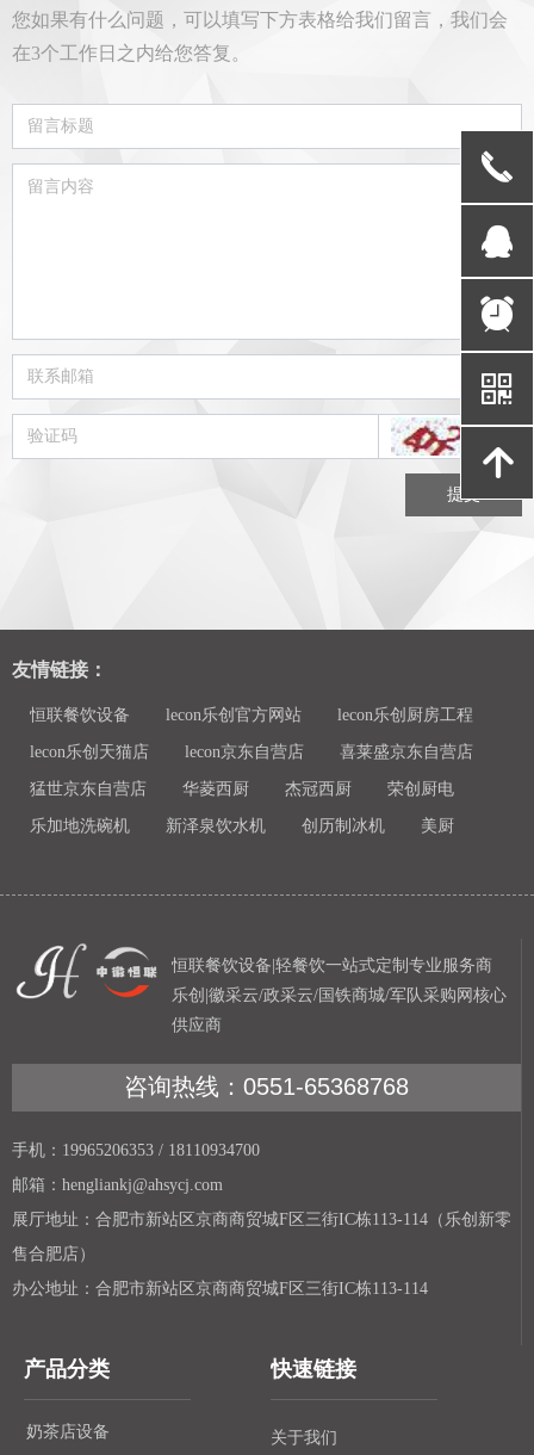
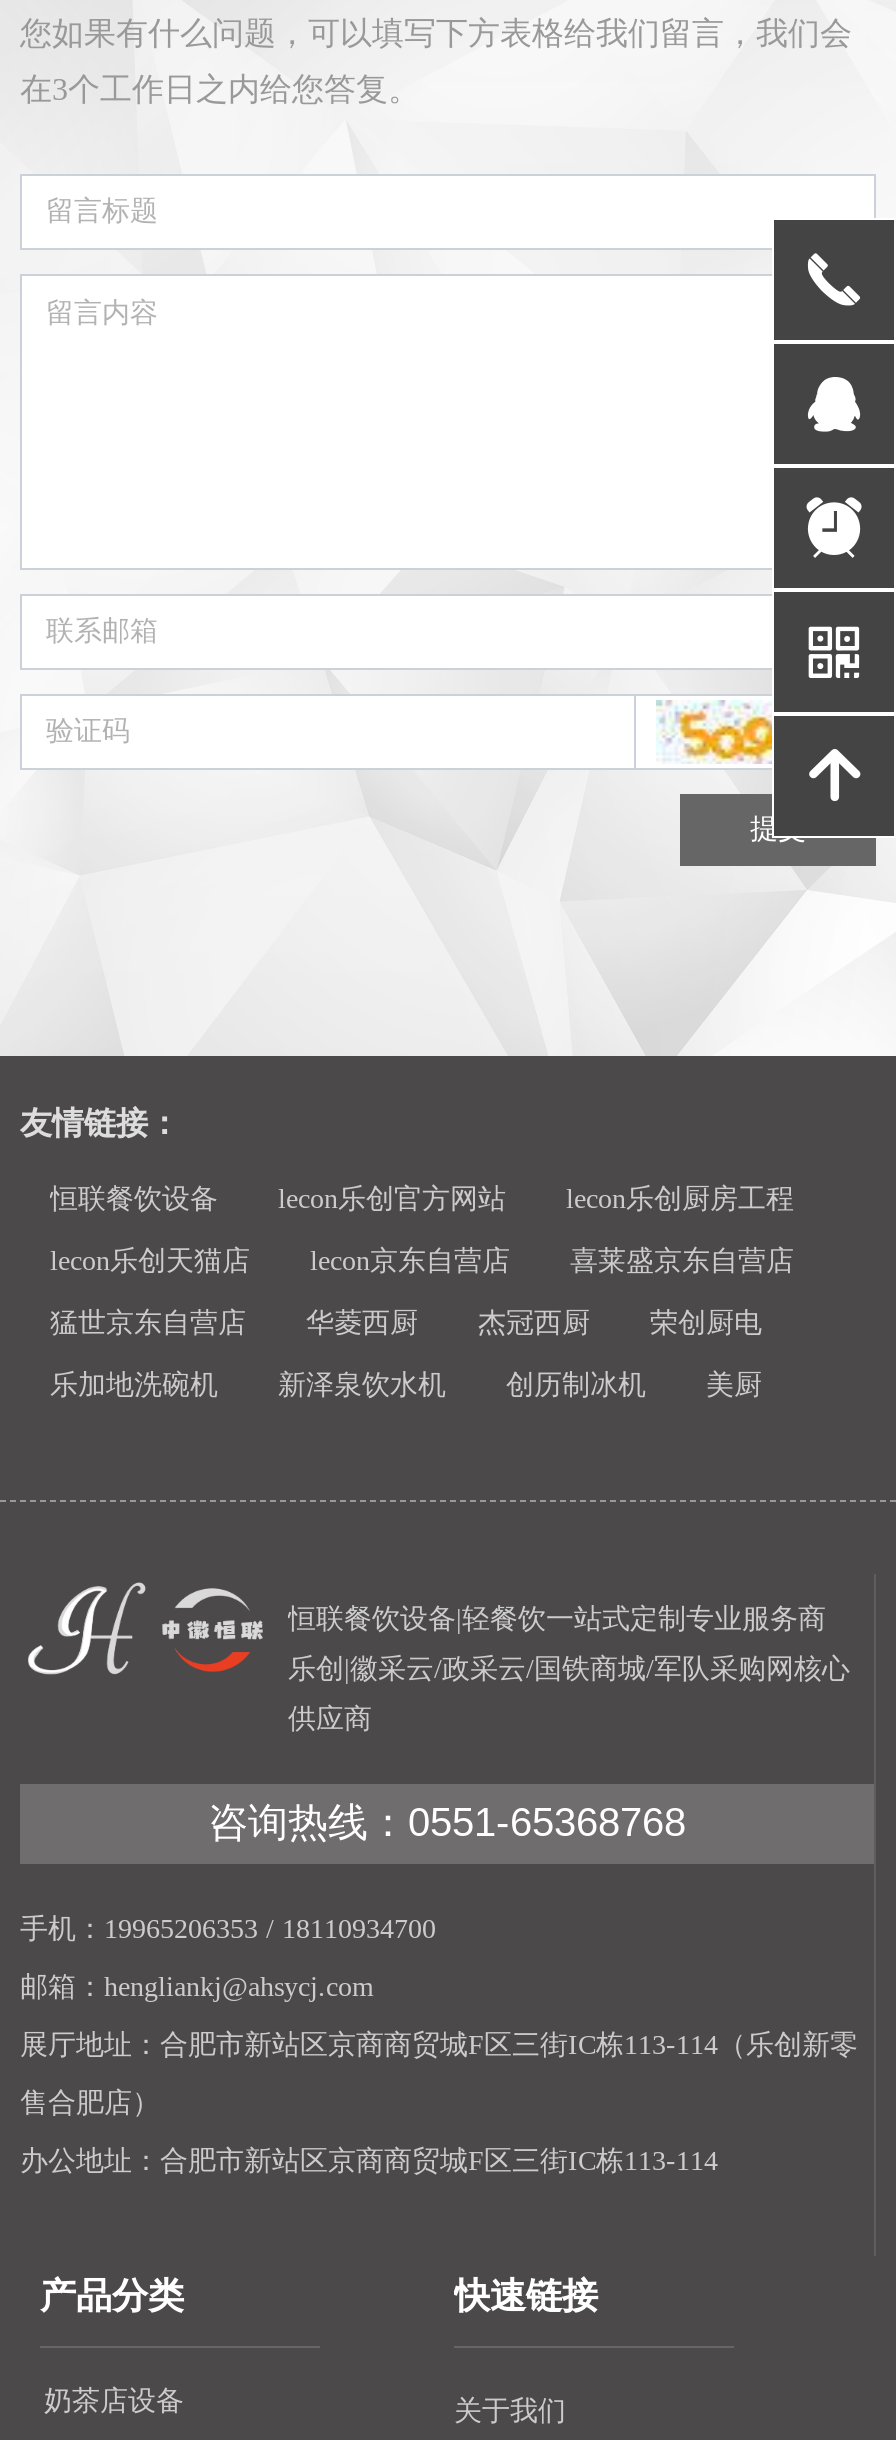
[391,417,461,457] [image] -> [656,700,774,764] [image]

